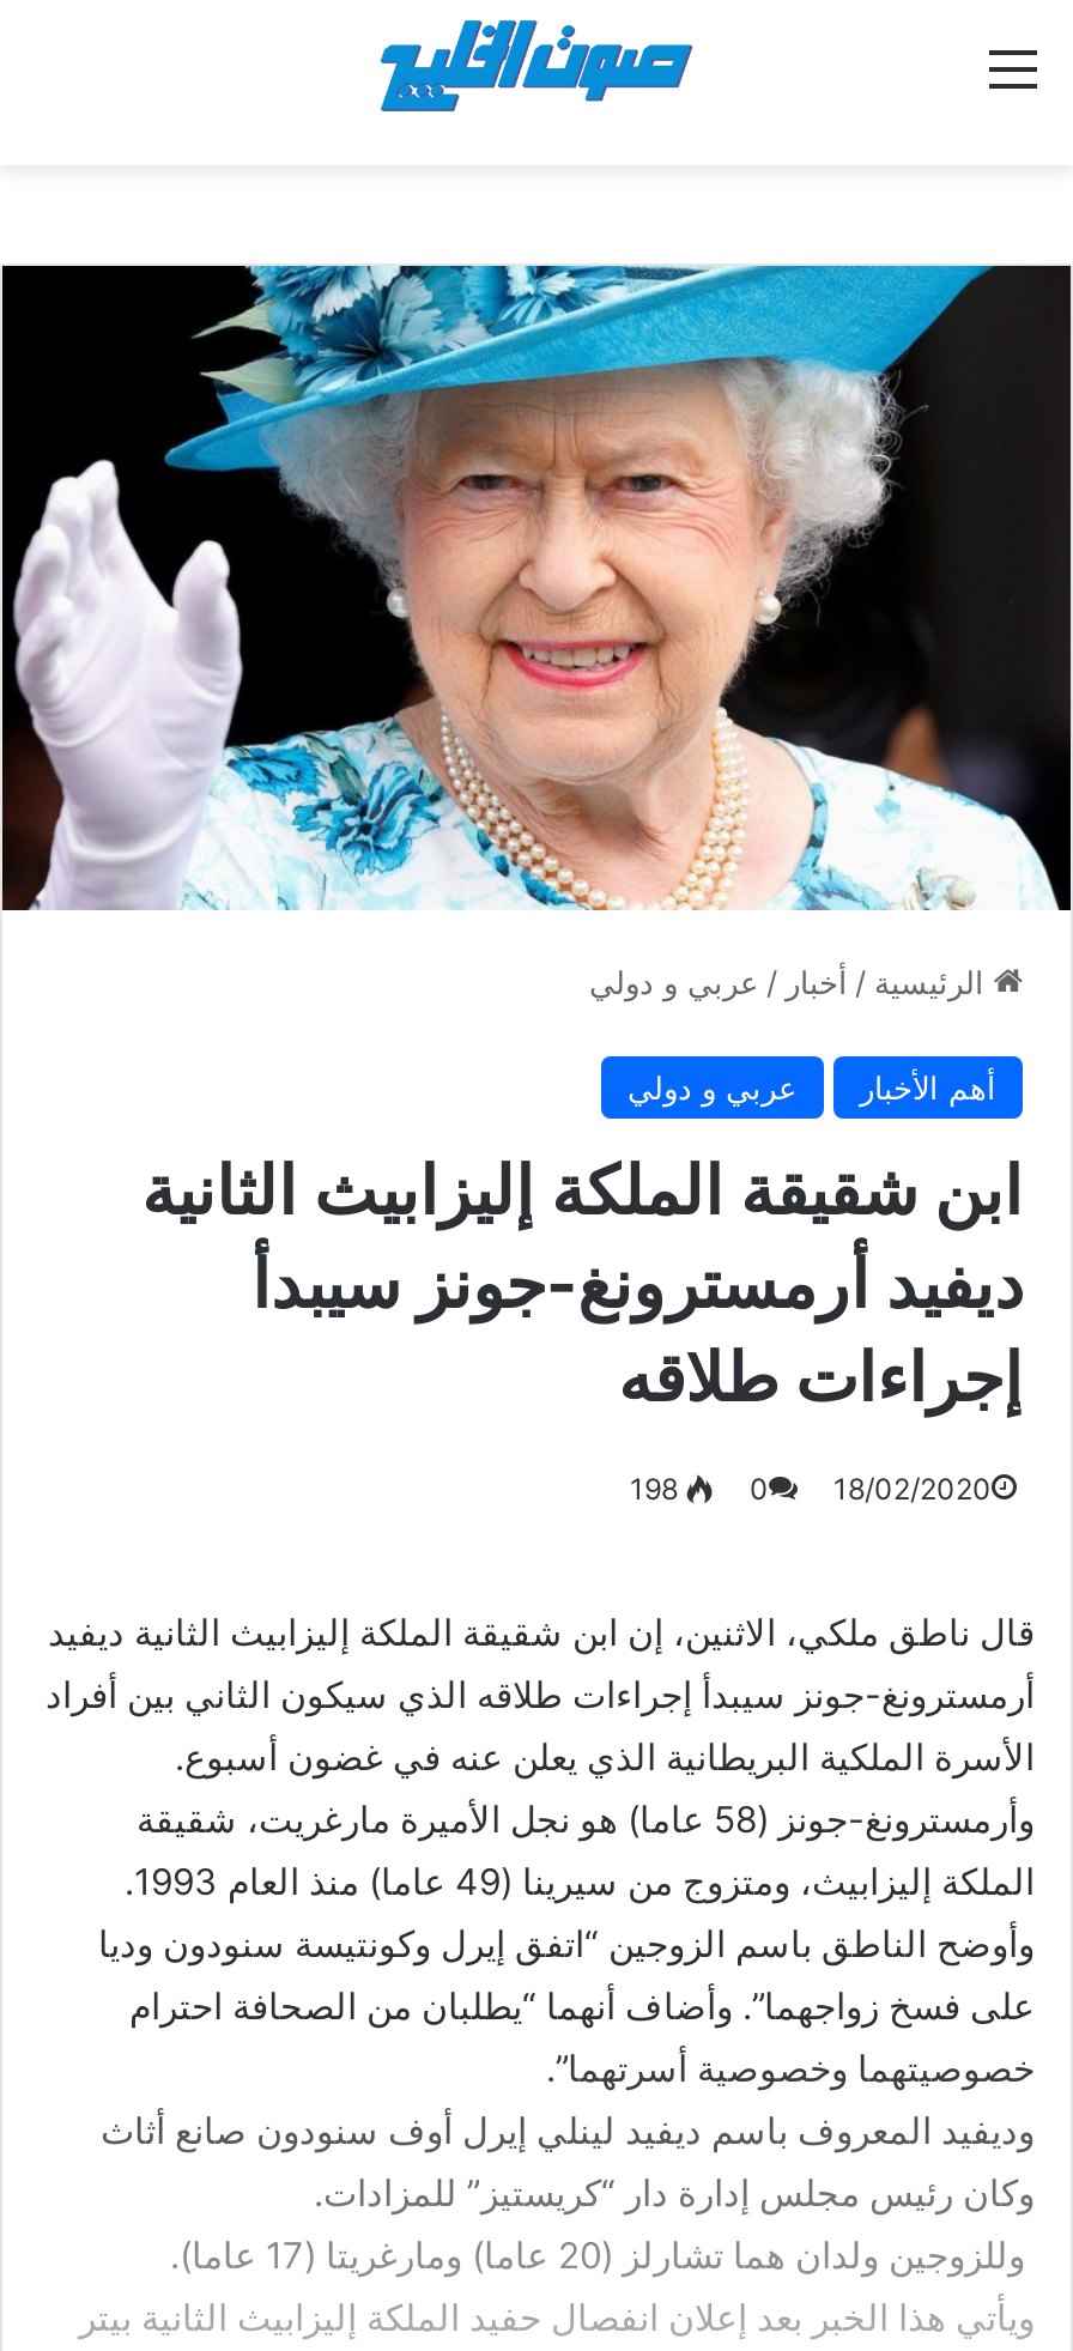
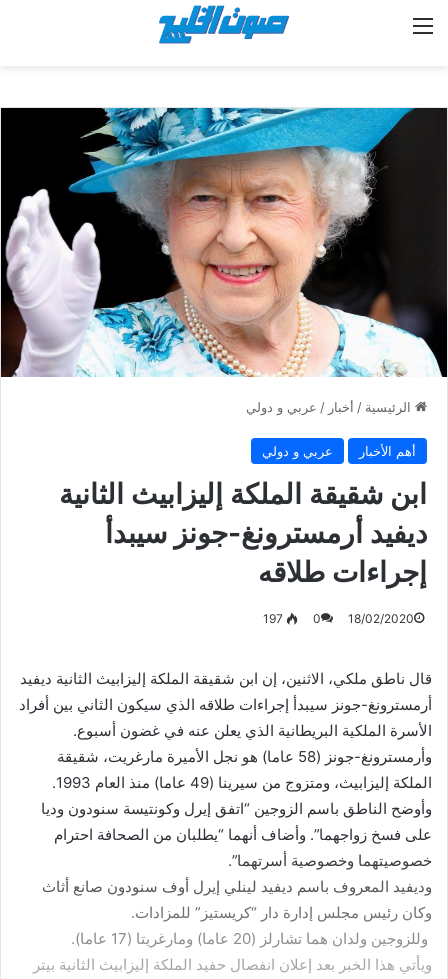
[630,1471,678,1507] 198 -> [263,611,283,626] 197

